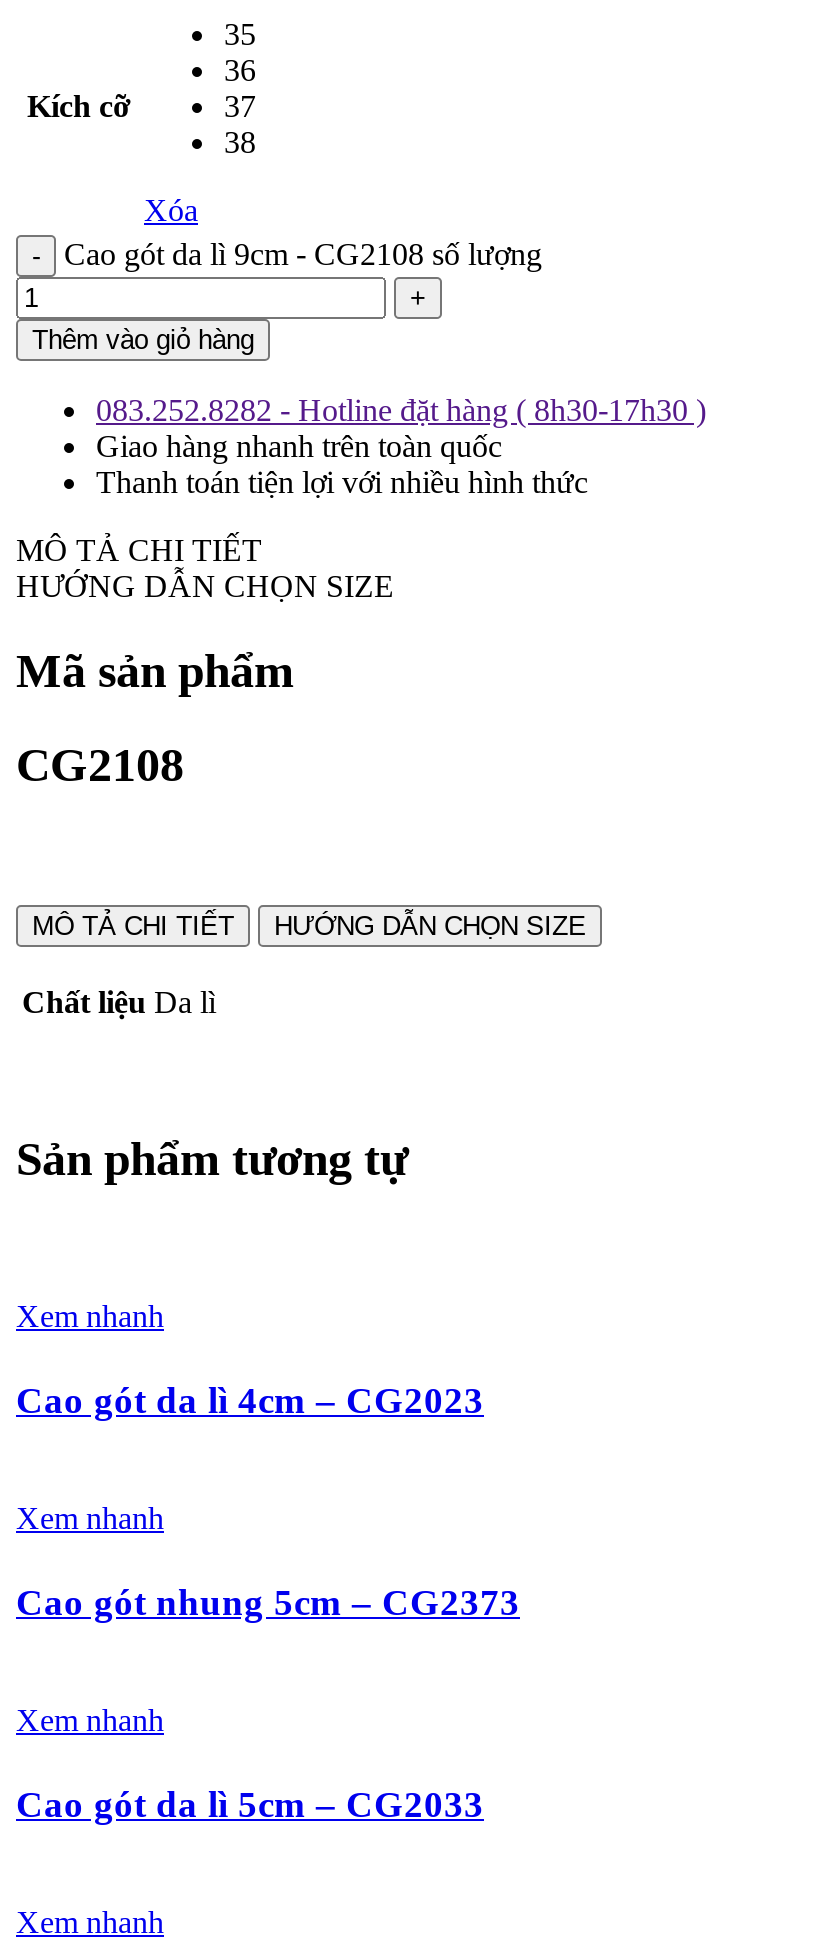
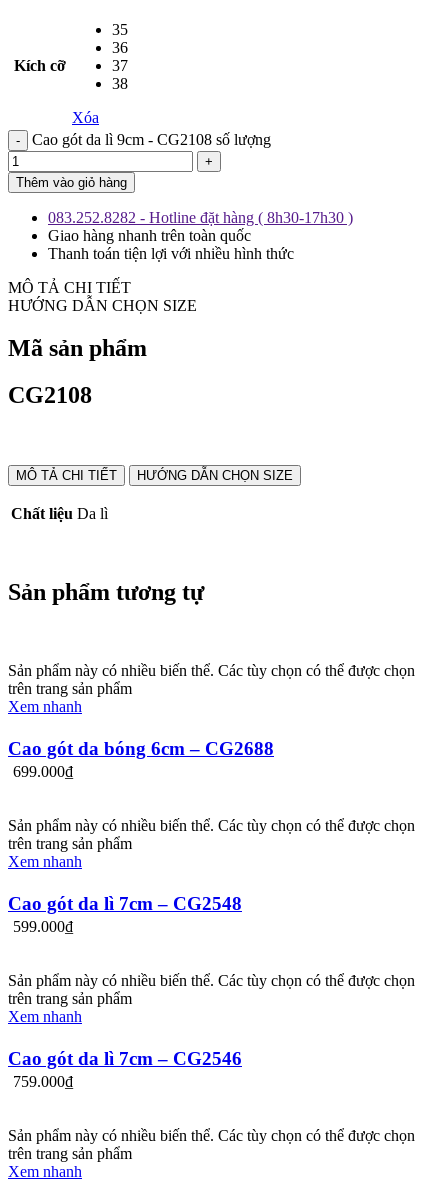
none -> [8,662,415,697] Sản phẩm này có nhiều biến thể. Các tùy chọn có thể được chọn | trên trang sản phẩm
[16,1379,484,1421] Cao gót da lì 4cm – CG2023 -> [8,738,415,852] Cao gót da bóng 6cm – CG2688 | 699.000₫ | Sản phẩm này có nhiều biến thể. Các tùy chọn có thể được chọn | trên trang sản phẩm
[16,1581,520,1623] Cao gót nhung 5cm – CG2373 -> [8,893,415,1007] Cao gót da lì 7cm – CG2548 | 599.000₫ | Sản phẩm này có nhiều biến thể. Các tùy chọn có thể được chọn | trên trang sản phẩm
[16,1782,484,1824] Cao gót da lì 5cm – CG2033 -> [8,1047,415,1161] Cao gót da lì 7cm – CG2546 | 759.000₫ | Sản phẩm này có nhiều biến thể. Các tùy chọn có thể được chọn | trên trang sản phẩm

